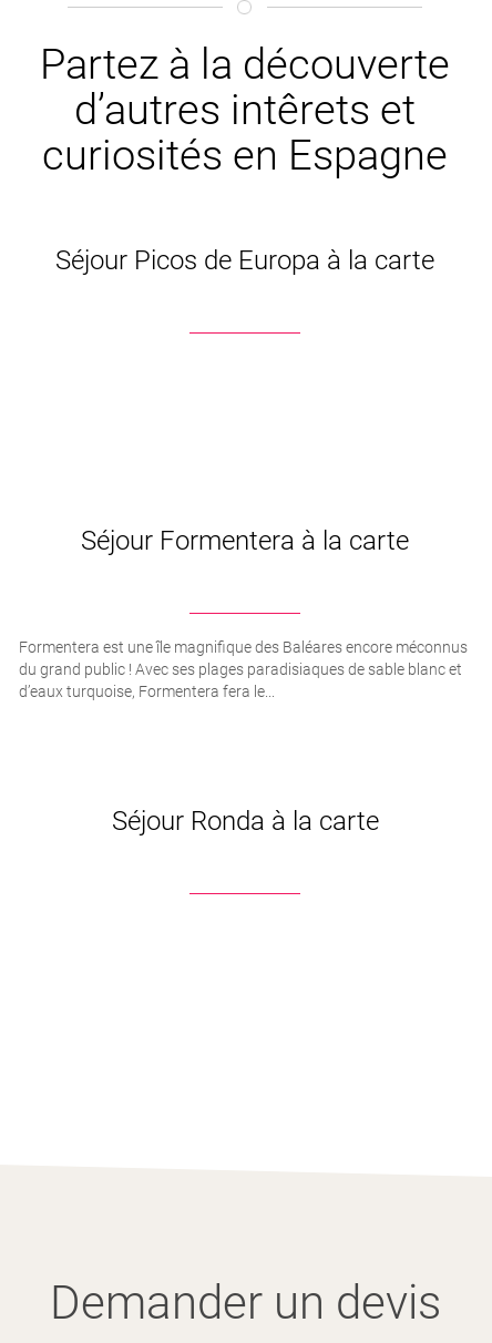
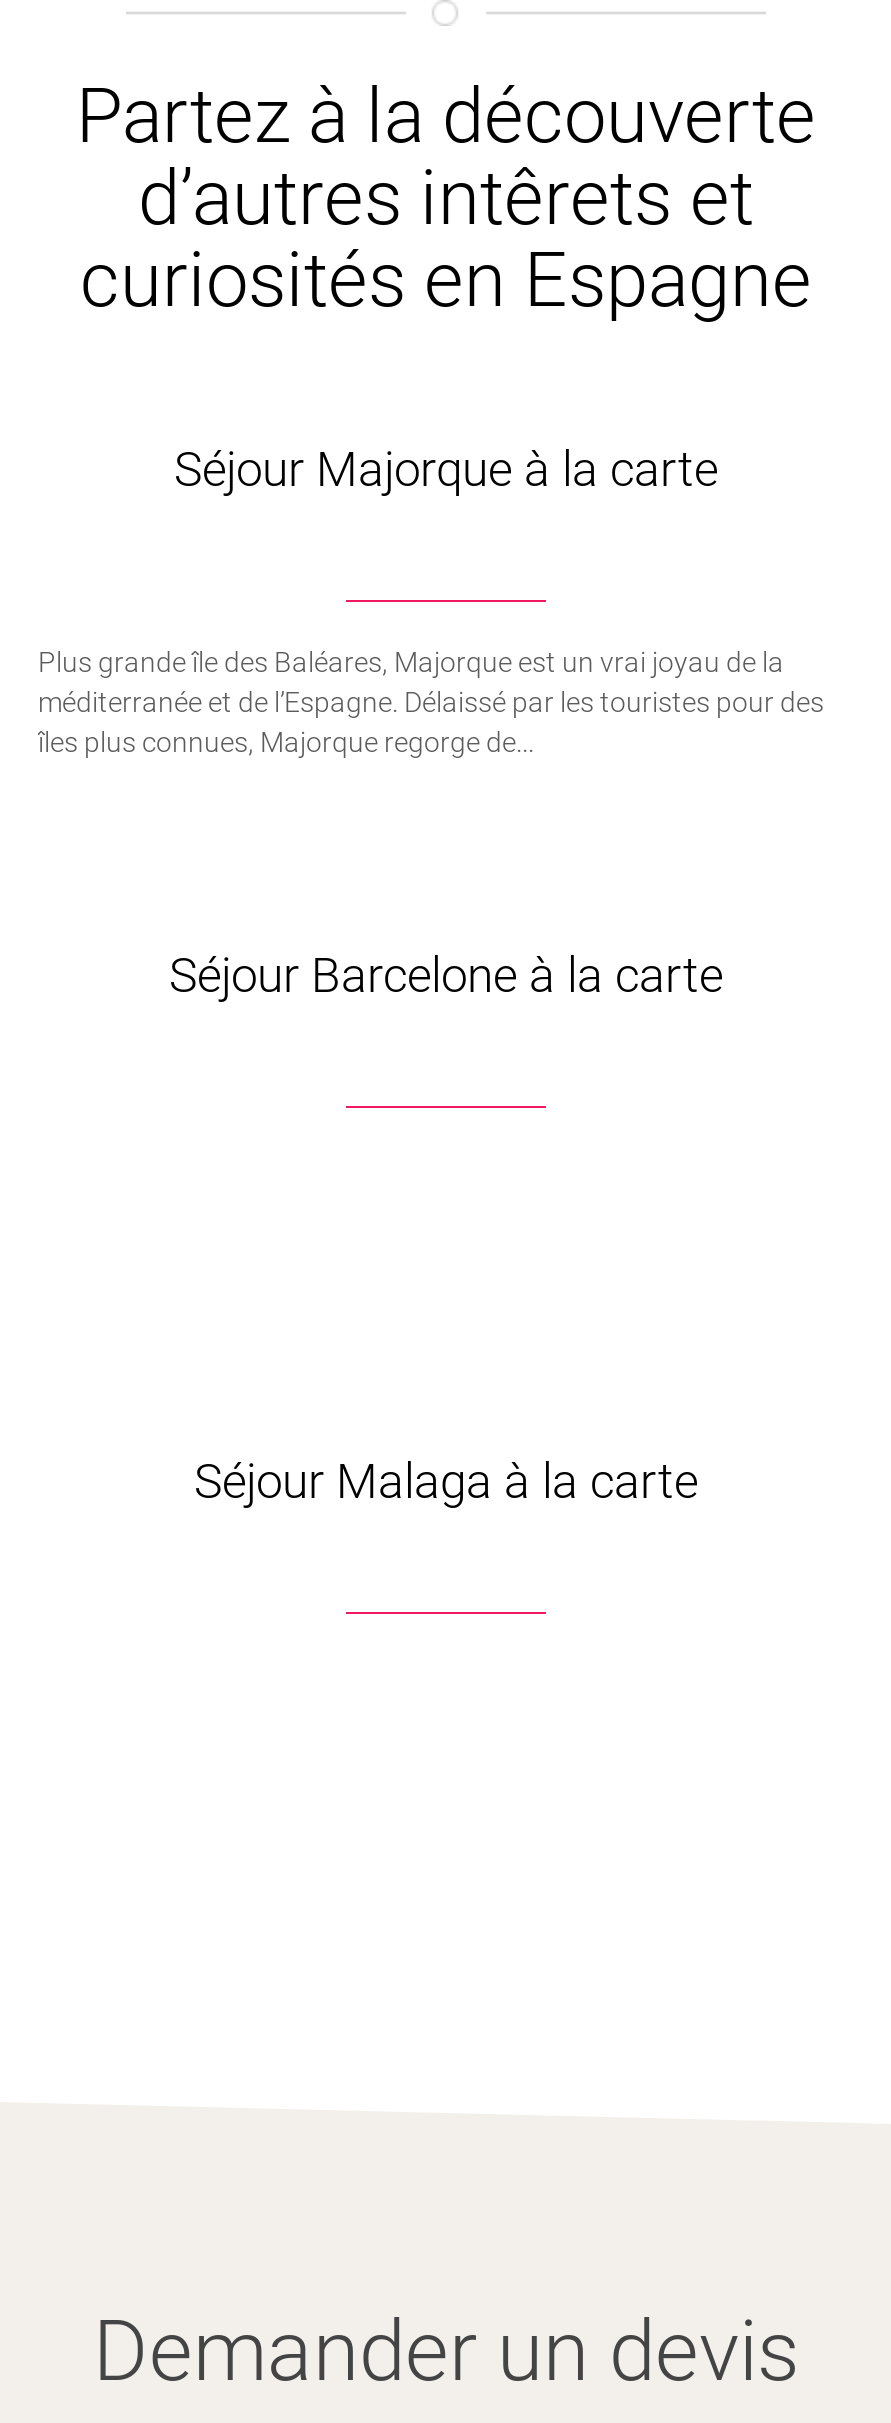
[55,245,434,276] Séjour Picos de Europa à la carte -> [174,442,718,498] Séjour Majorque à la carte
[81,525,409,556] Séjour Formentera à la carte -> [38,646,824,758] Plus grande île des Baléares, Majorque est un vrai joyau de la | méditerranée et de l’Espagne. Délaissé par les touristes pour des | îles plus connues, Majorque regorge de...
[19,638,468,700] Formentera est une île magnifique des Baléares encore méconnus | du grand public ! Avec ses plages paradisiaques de sable blanc et | d’eaux turquoise, Formentera fera le... -> [169,948,723,1004] Séjour Barcelone à la carte
[111,806,378,837] Séjour Ronda à la carte -> [194,1454,698,1510] Séjour Malaga à la carte

